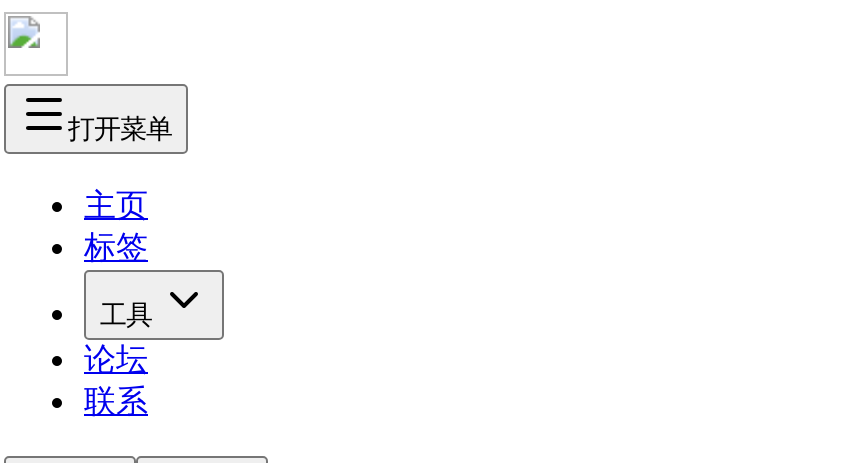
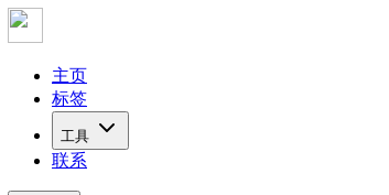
[68,114,172,144] 打开菜单 -> none
[84,342,148,376] 论坛 -> none

